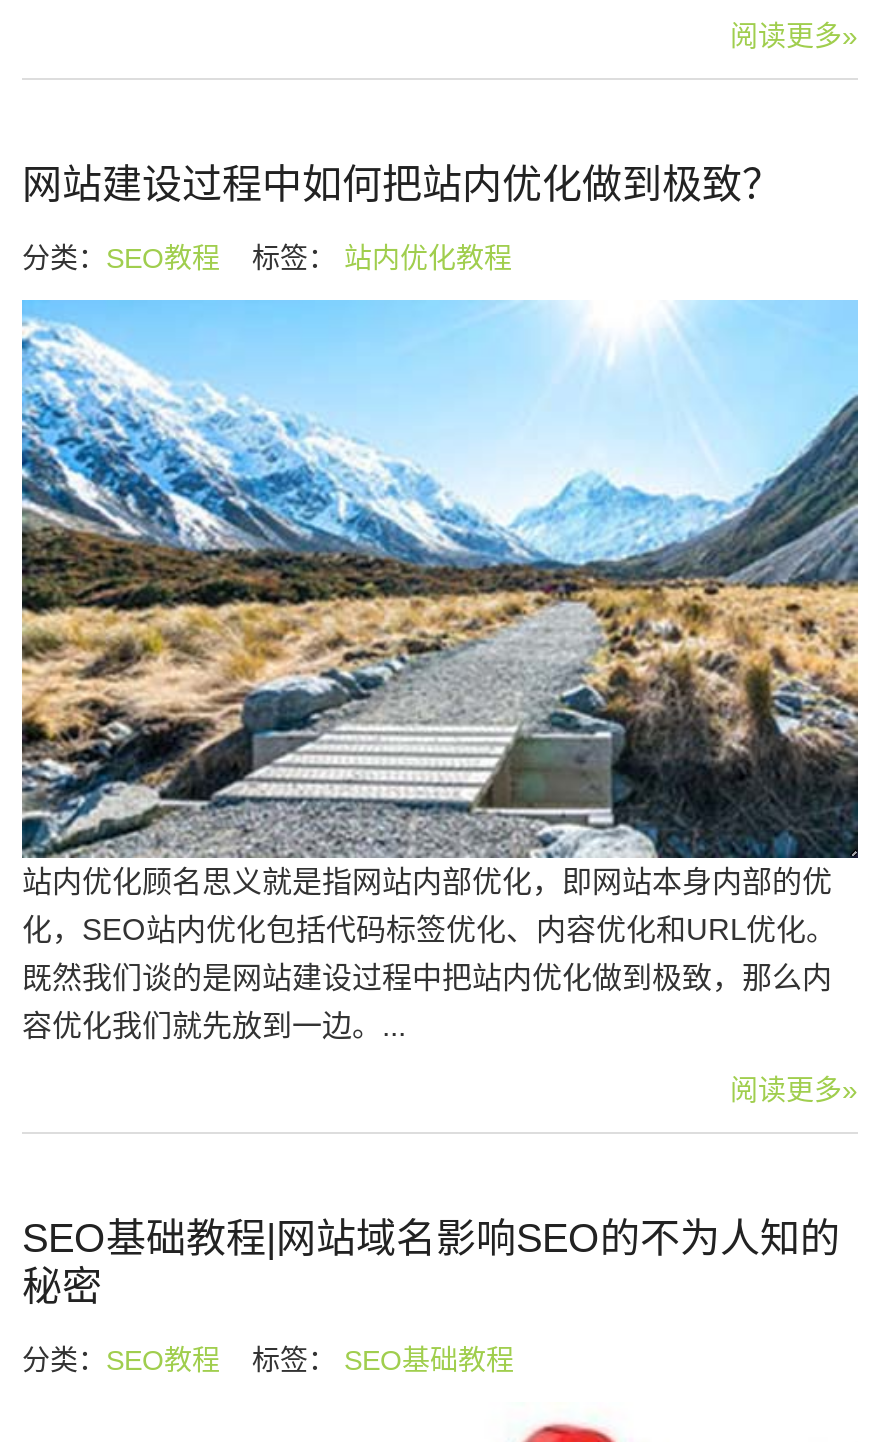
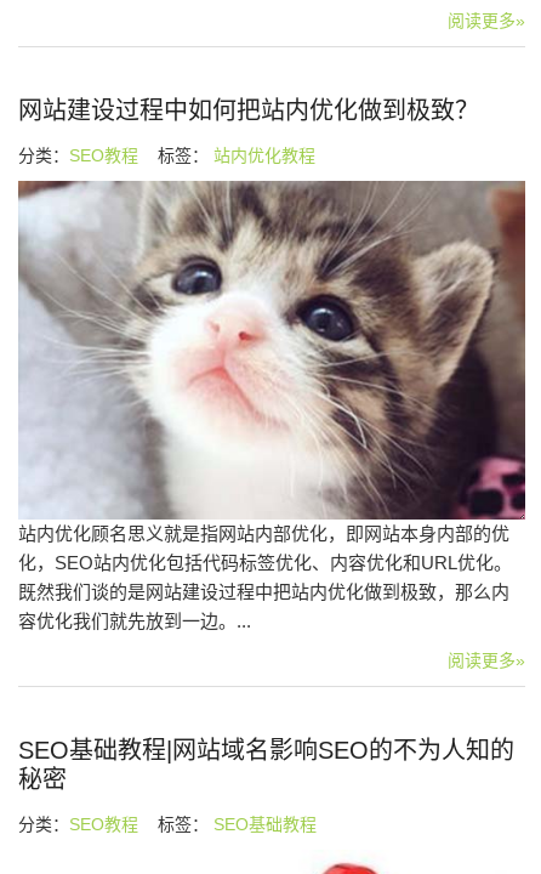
[20,298,860,860] [image] -> [17,180,526,521] [image]

